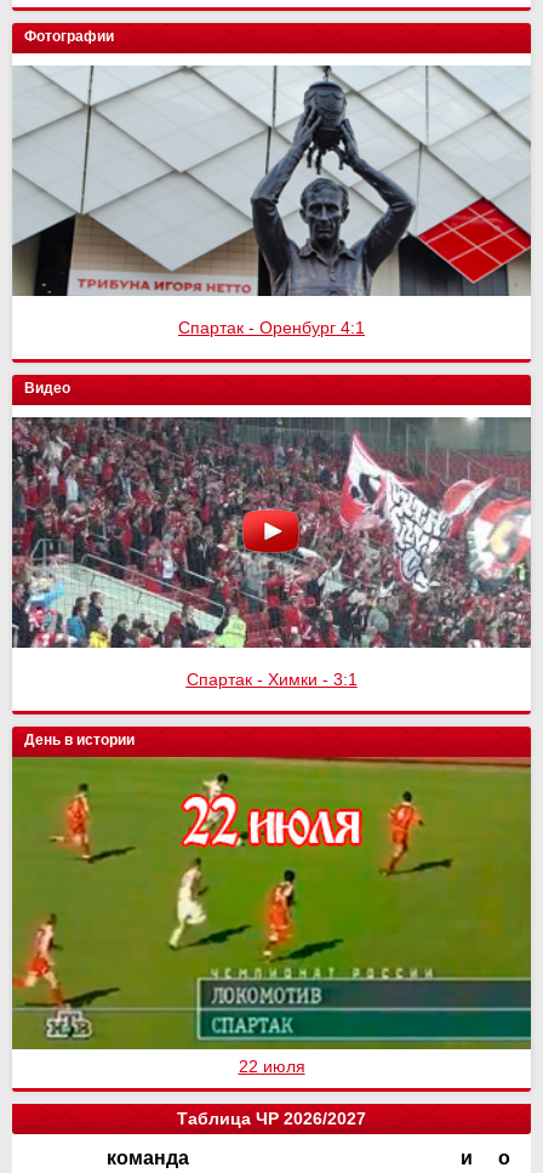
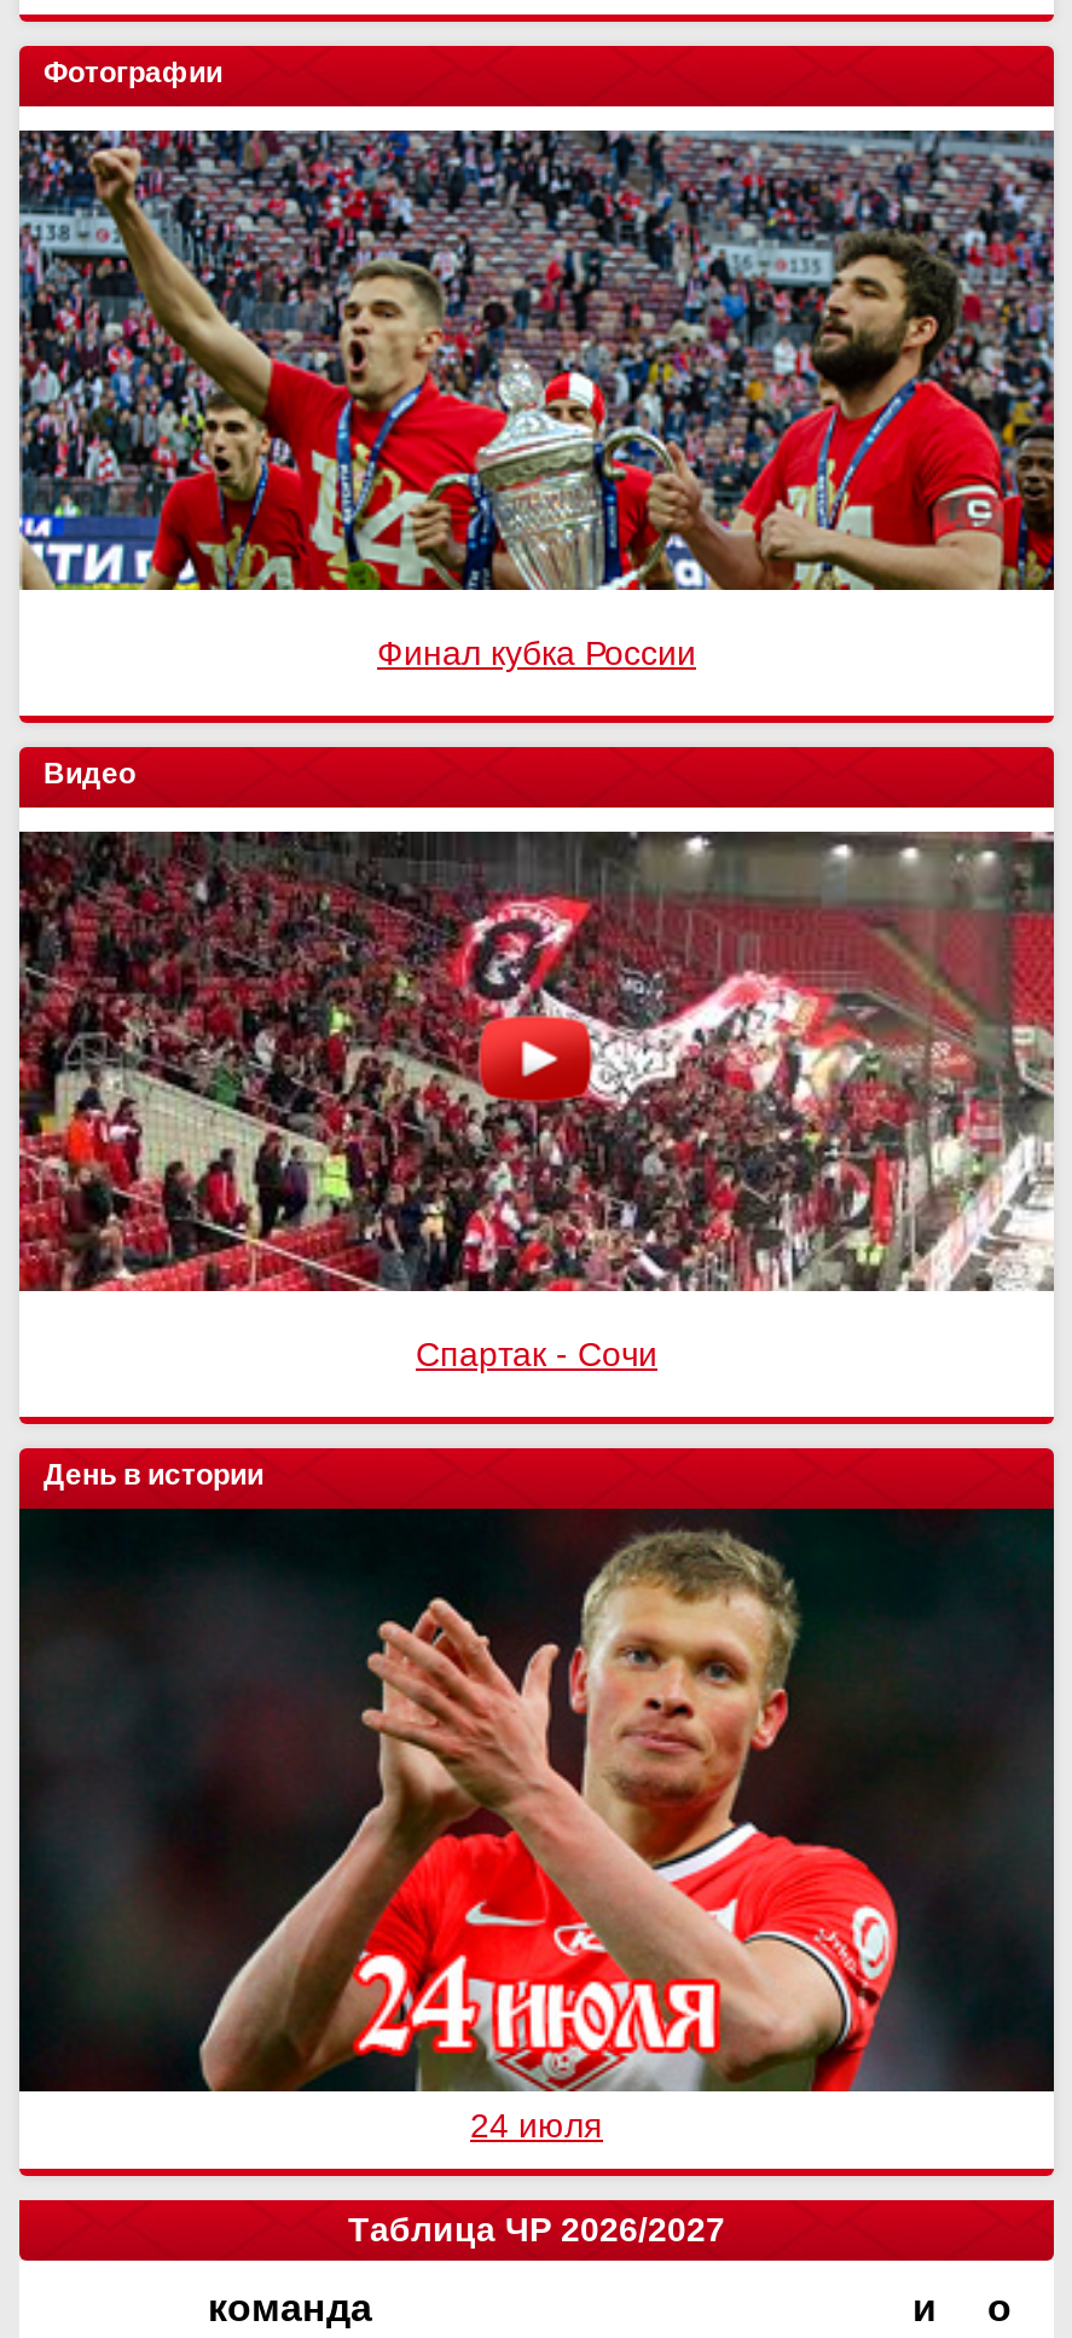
[11,66,532,337] [image] | Спартак - Оренбург 4:1 -> [17,128,1056,672] [image] | Финал кубка России
[11,417,532,689] [image] | Спартак - Химки - 3:1 -> [17,829,1056,1373] [image] | Спартак - Сочи
[11,756,532,1076] [image] | 22 июля -> [17,1506,1056,2144] [image] | 24 июля

